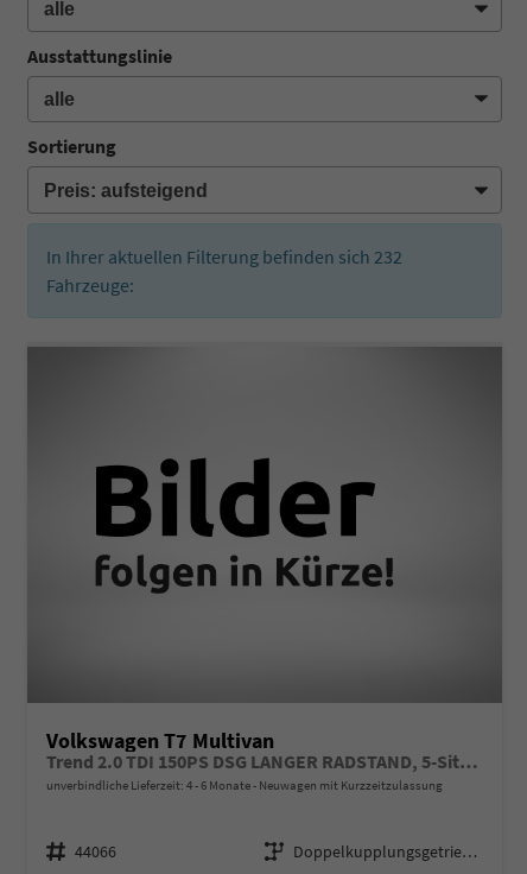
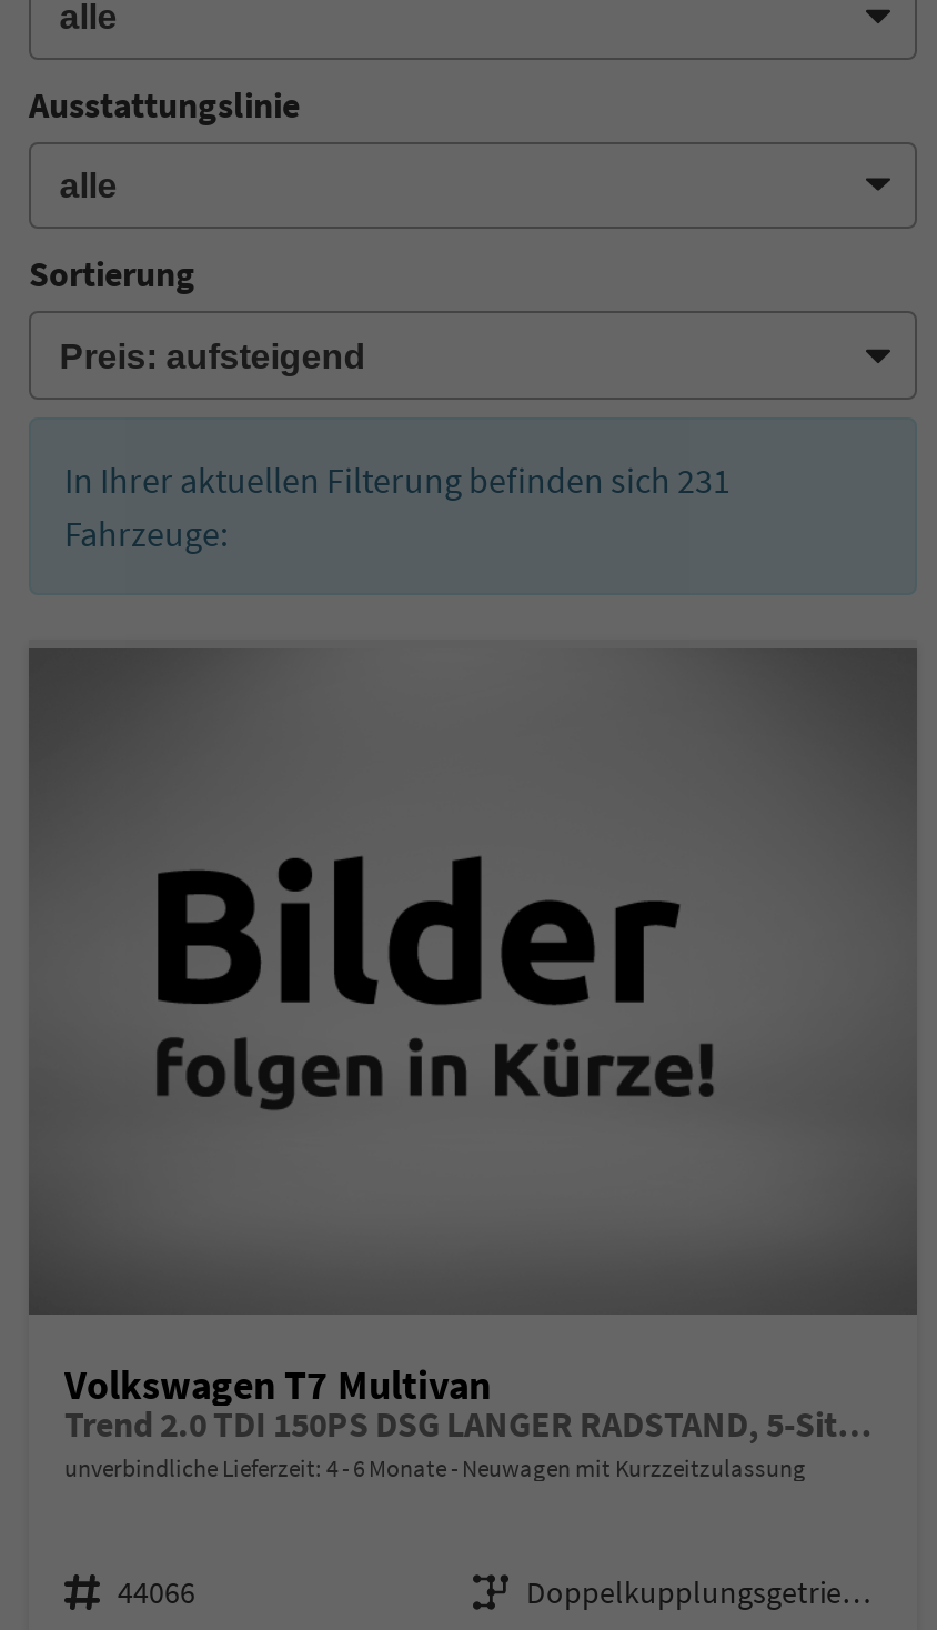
[46,245,402,268] In Ihrer aktuellen Filterung befinden sich 232 -> [64,457,731,502] In Ihrer aktuellen Filterung befinden sich 231

